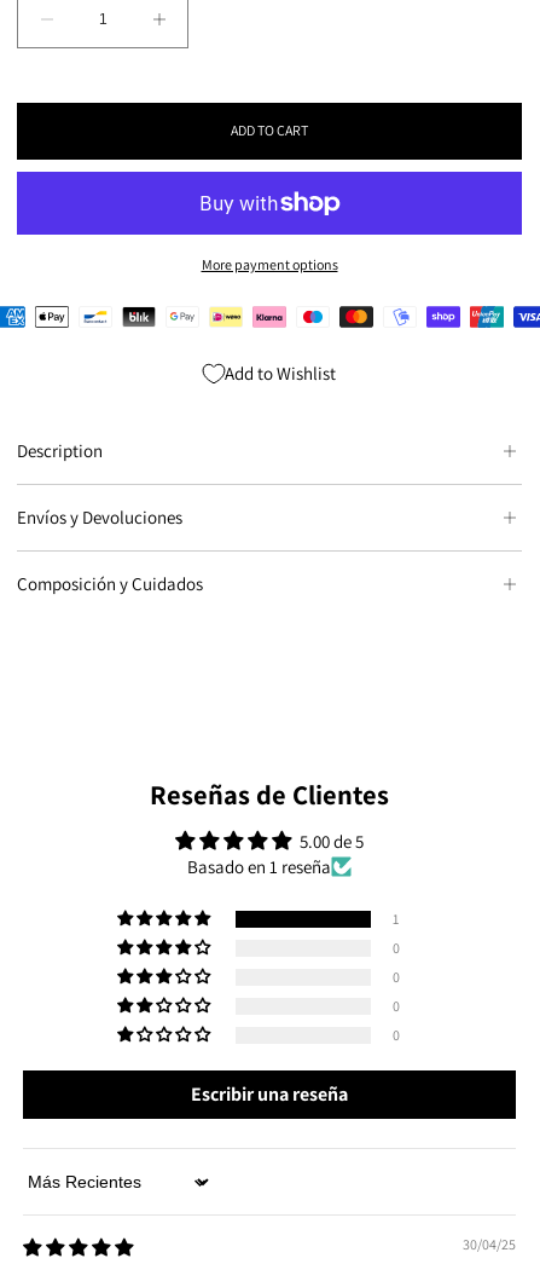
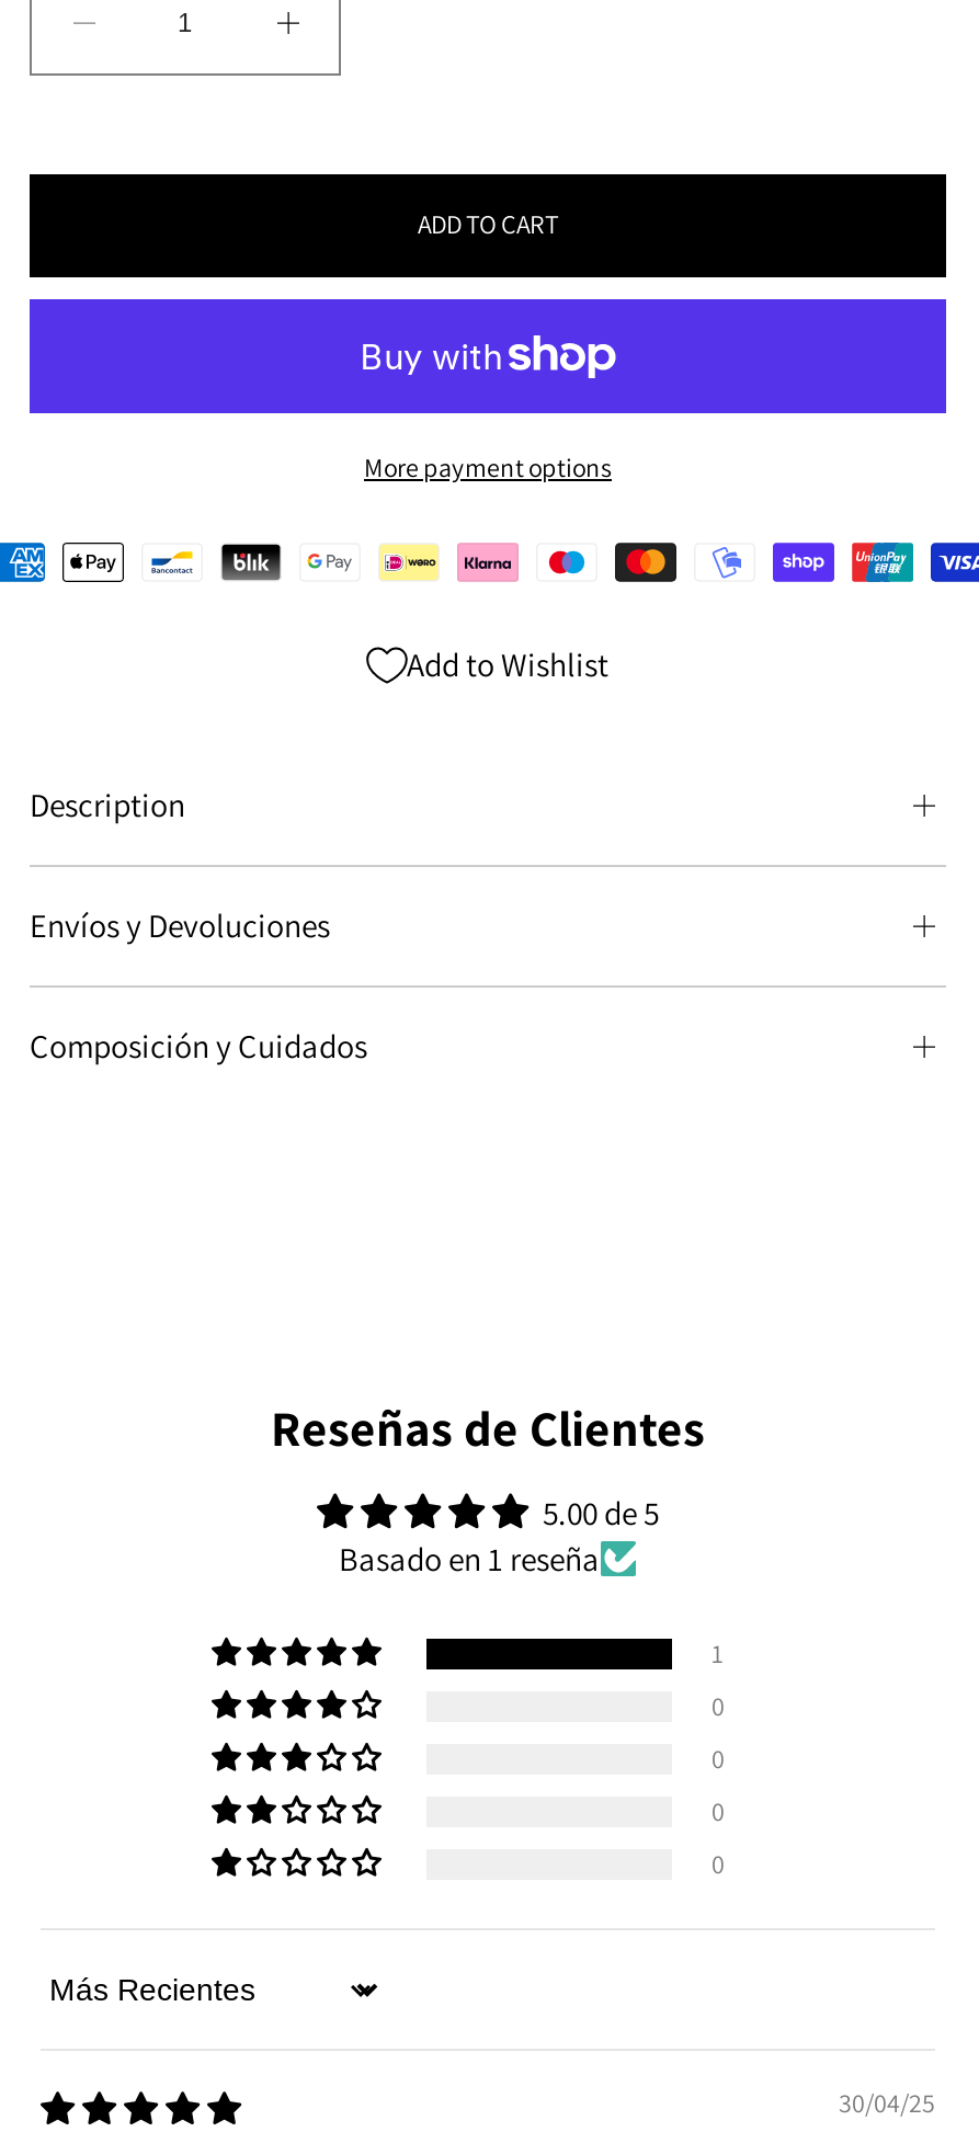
[191,1081,348,1107] Escribir una reseña -> none

